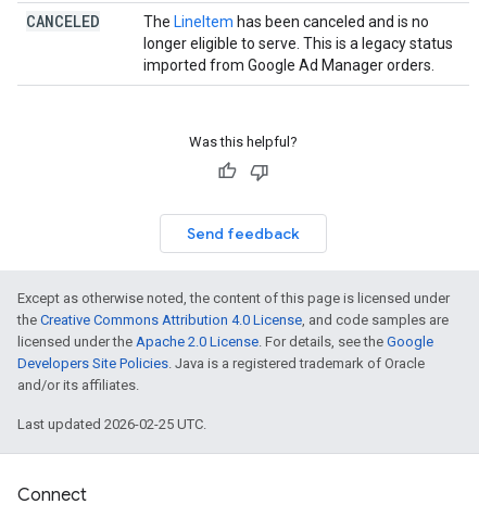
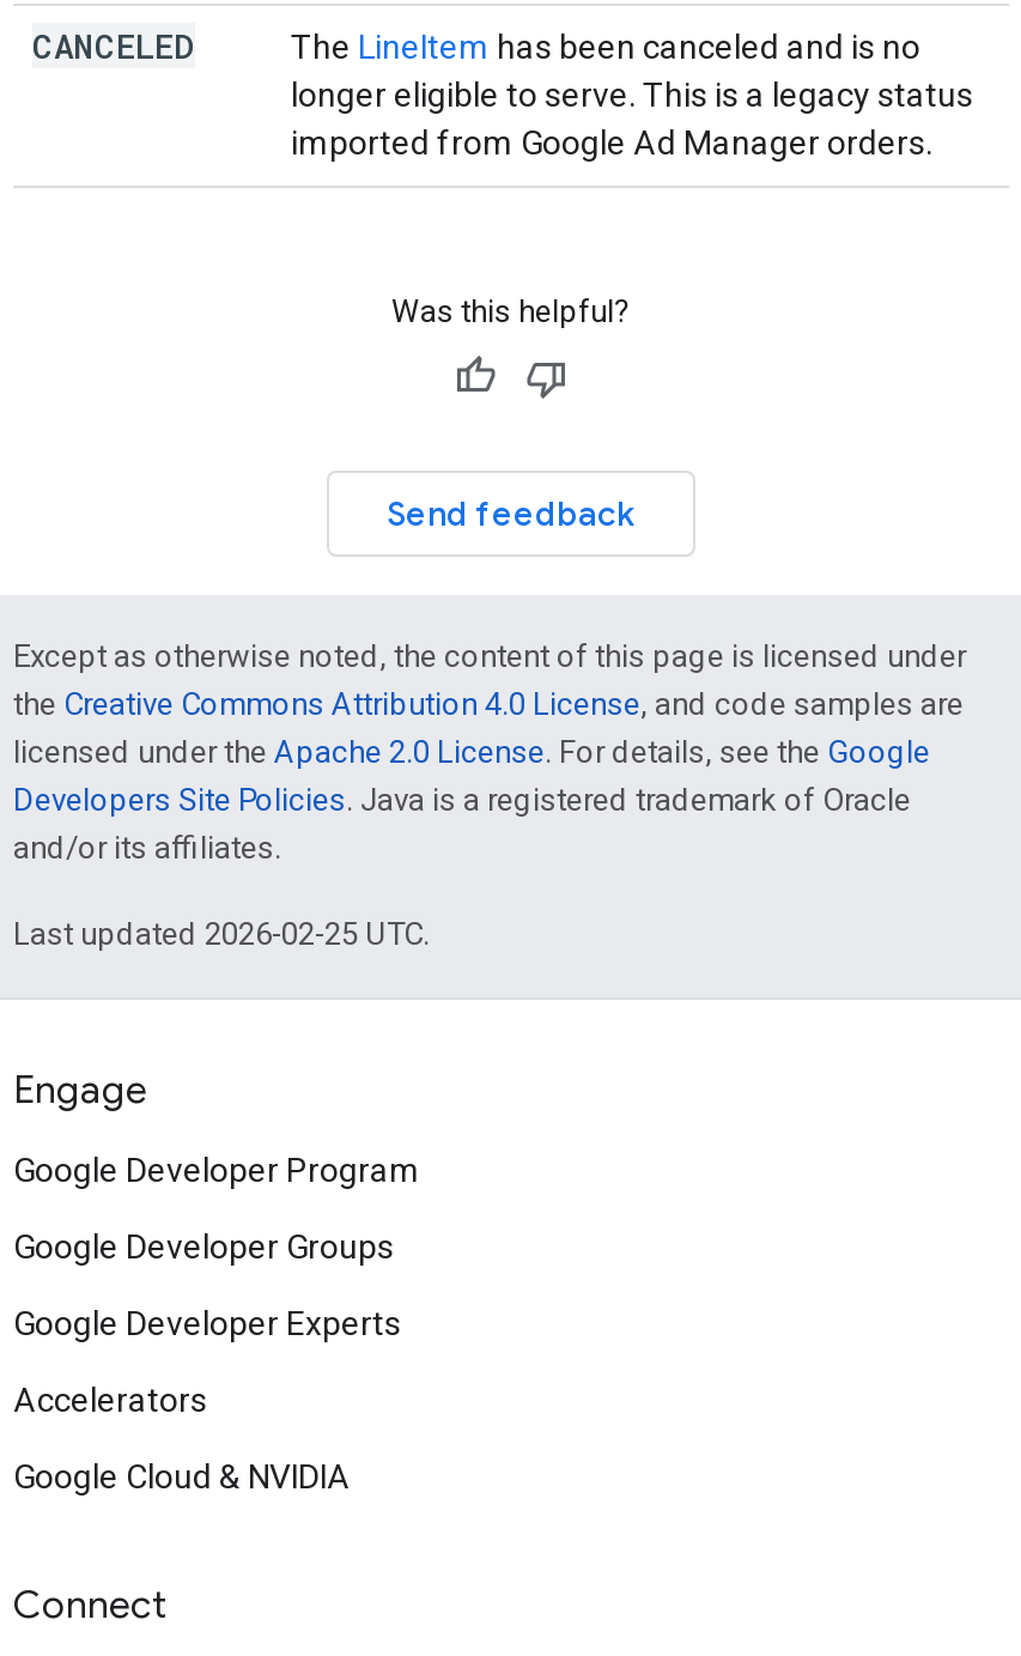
none -> [13,1067,420,1496] Engage | Google Developer Program | Google Developer Groups | Google Developer Experts | Accelerators | Google Cloud & NVIDIA

